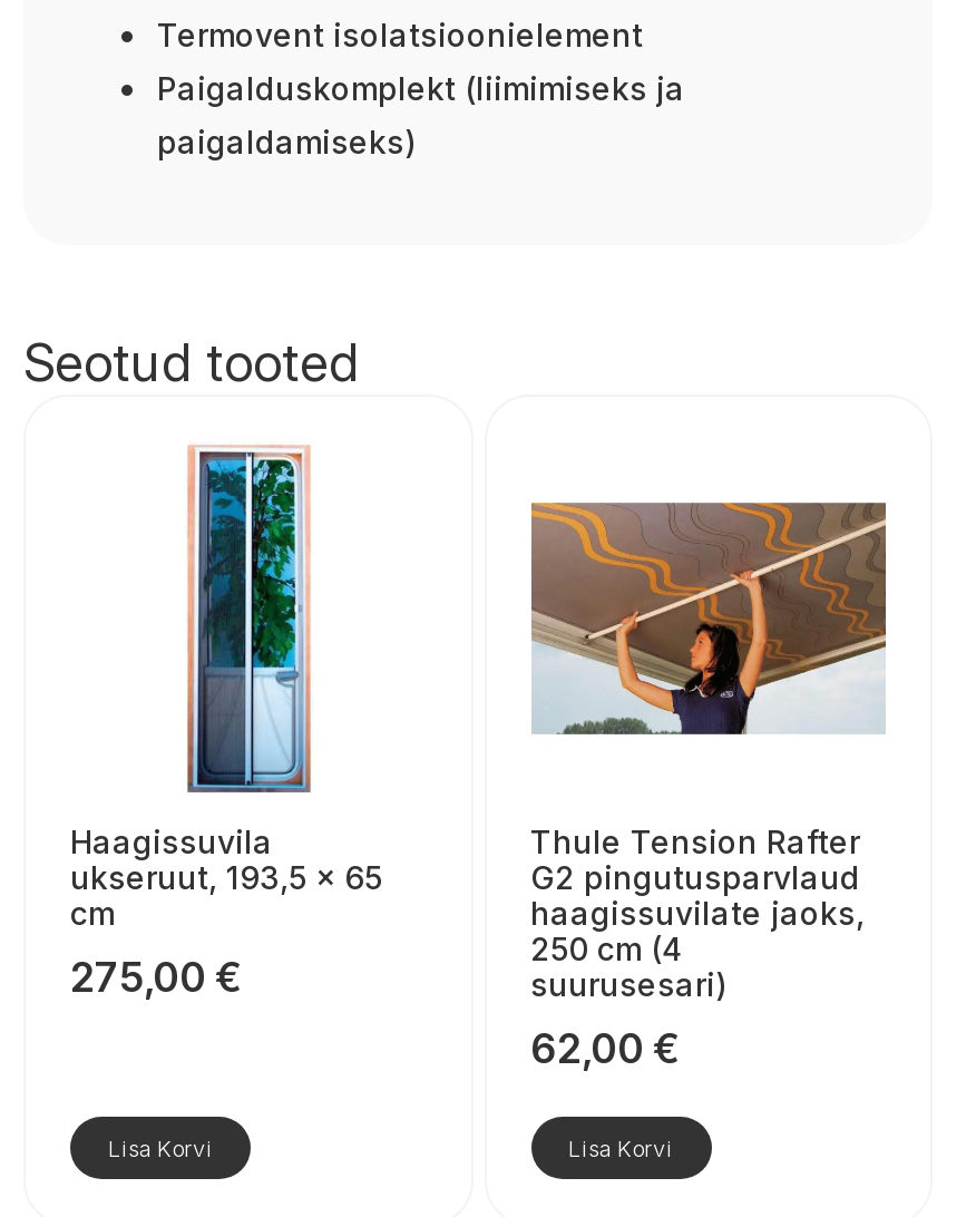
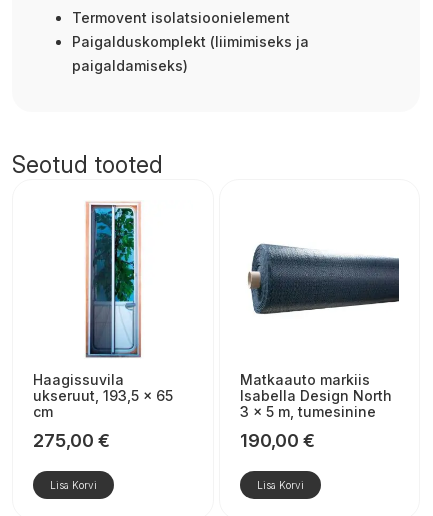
[529,499,888,1004] [image] | Thule Tension Rafter | G2 pingutusparvlaud | haagissuvilate jaoks, | 250 cm (4 | suurusesari) -> [239,227,400,420] [image] | Matkaauto markiis | Isabella Design North | 3 × 5 m, tumesinine
[530,1026,680,1073] 62,00 € -> [239,430,314,451] 190,00 €

